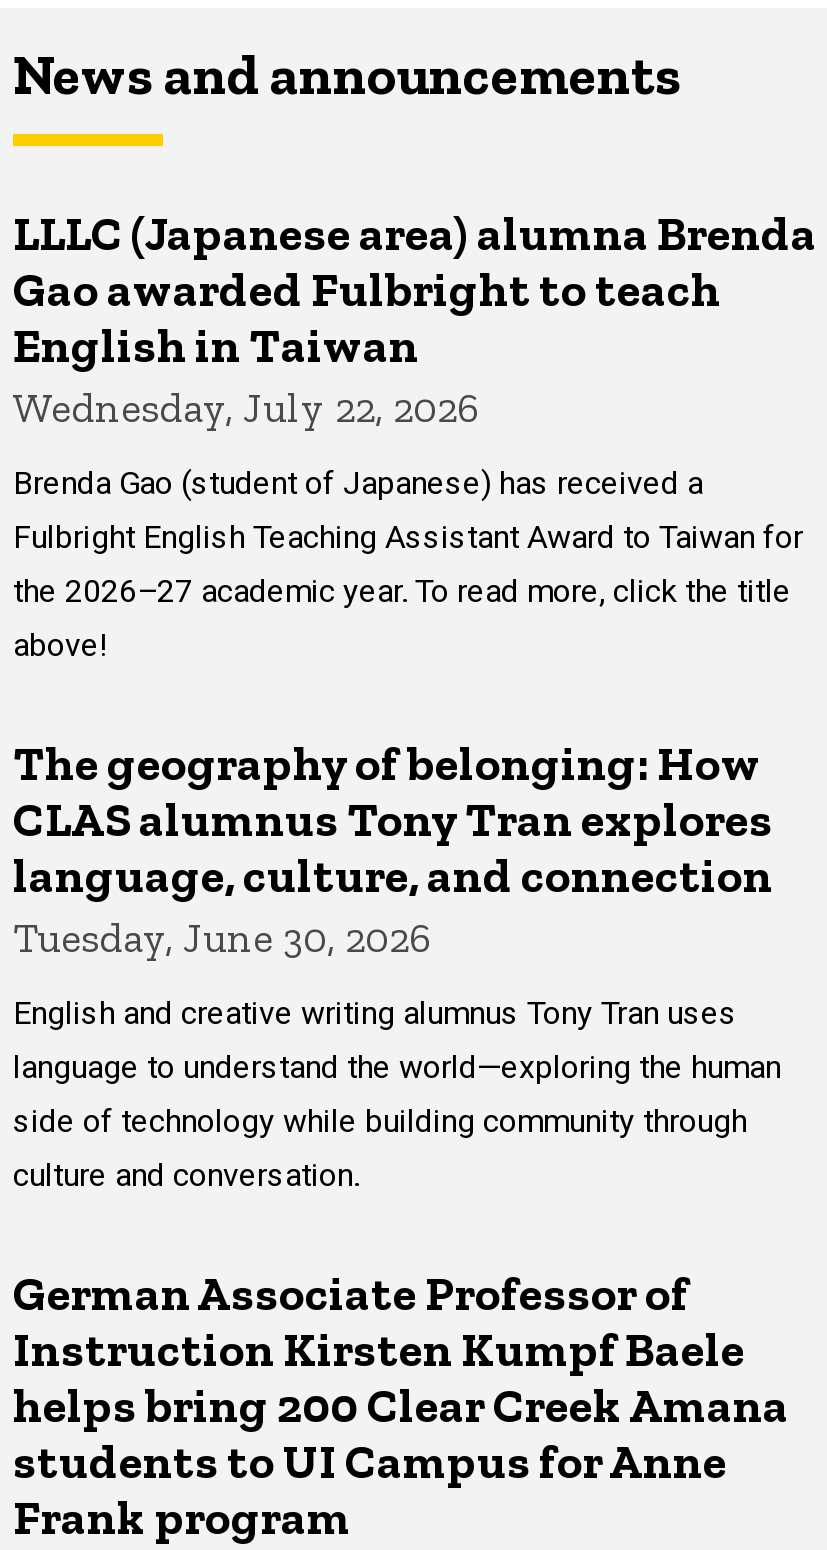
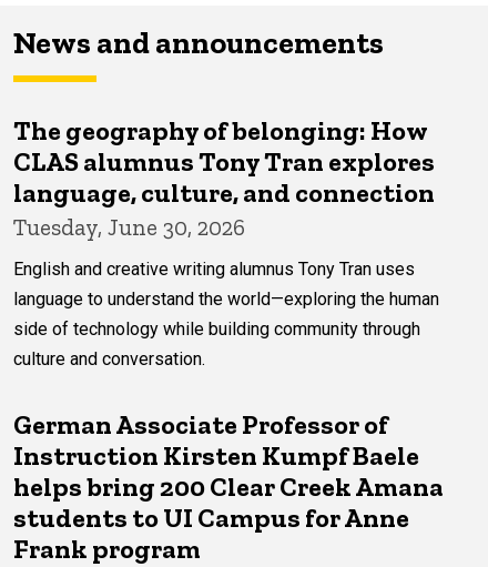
[13,204,817,664] LLLC (Japanese area) alumna Brenda | Gao awarded Fulbright to teach | English in Taiwan | Wednesday, July 22, 2026 | Brenda Gao (student of Japanese) has received a | Fulbright English Teaching Assistant Award to Taiwan for | the 2026–27 academic year. To read more, click the title | above! -> none

